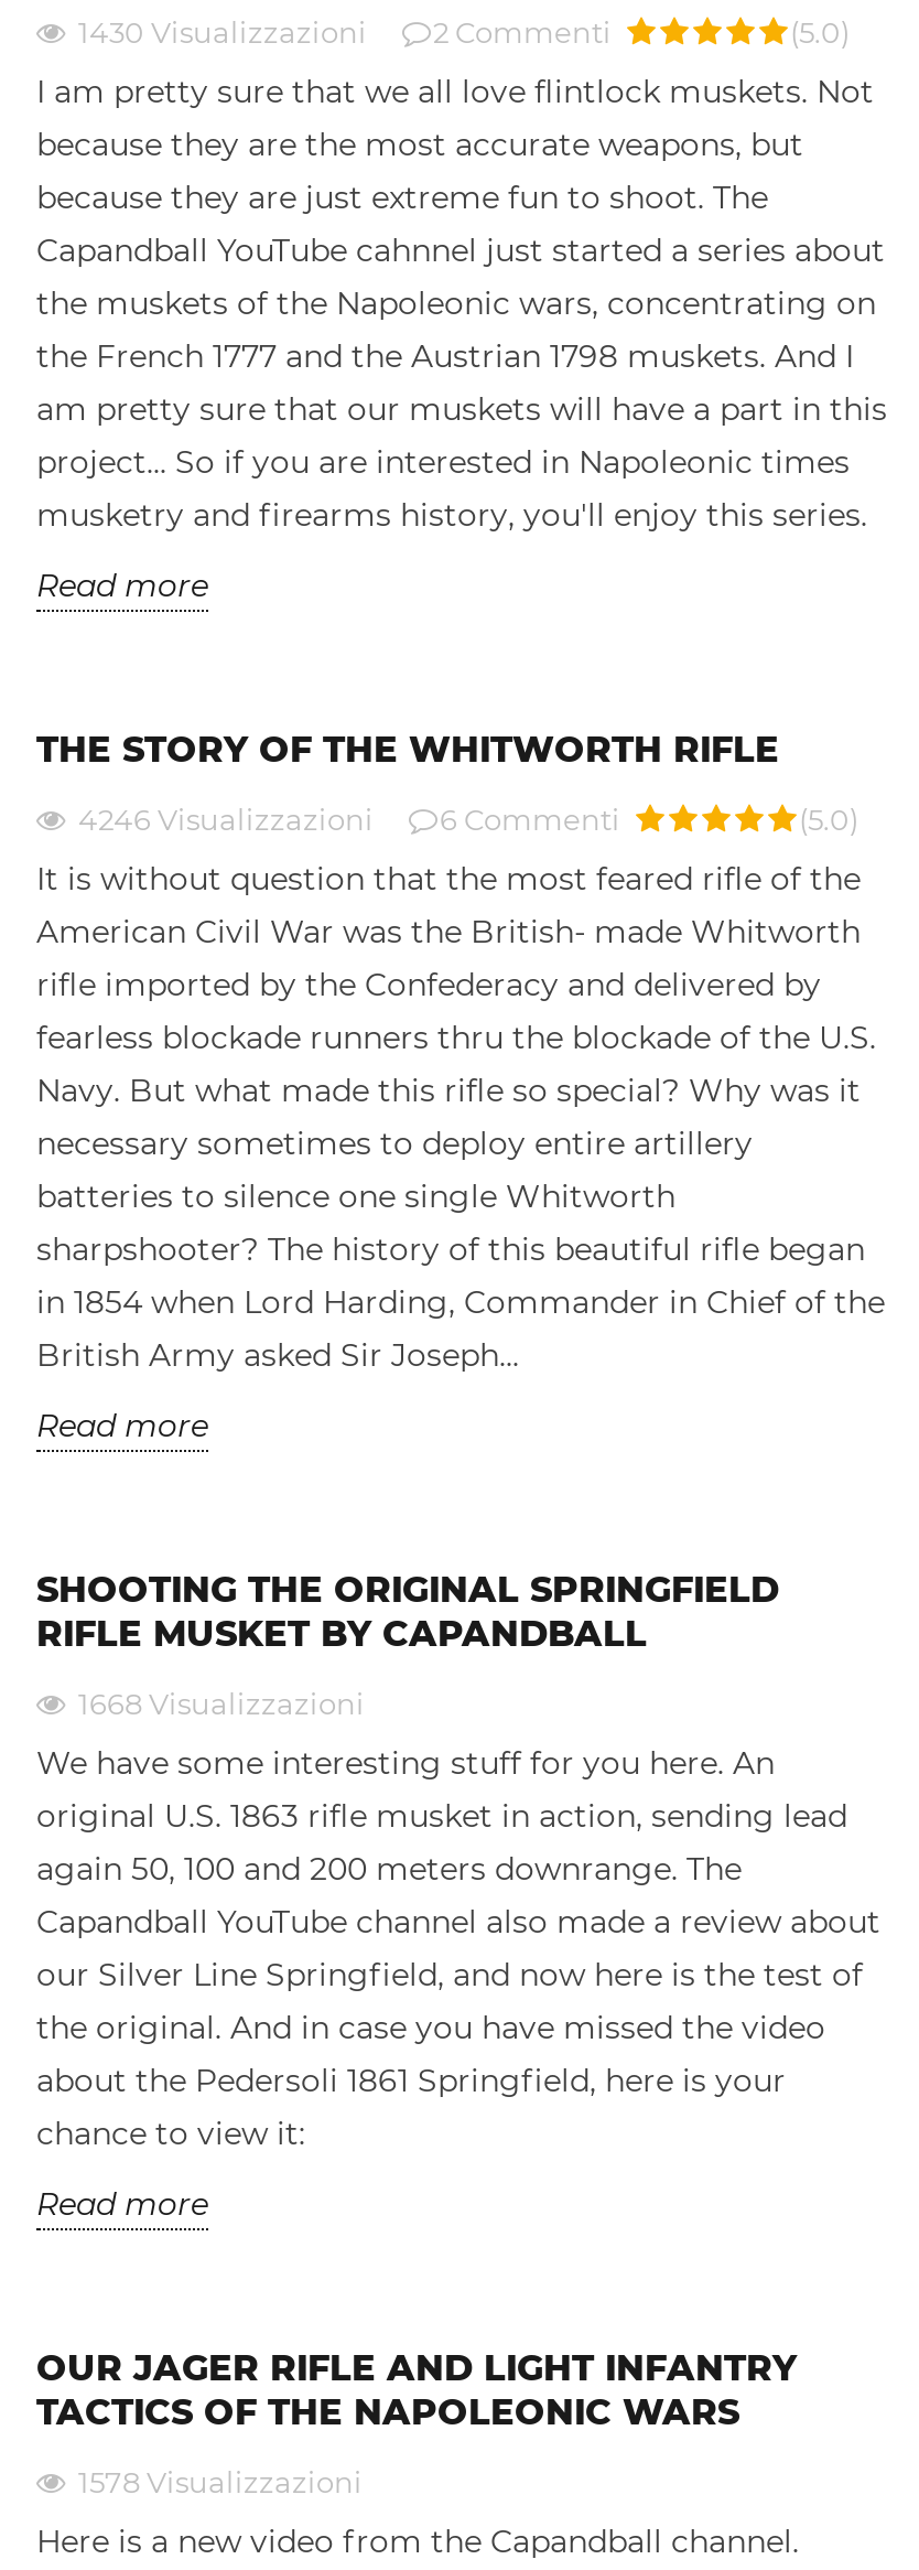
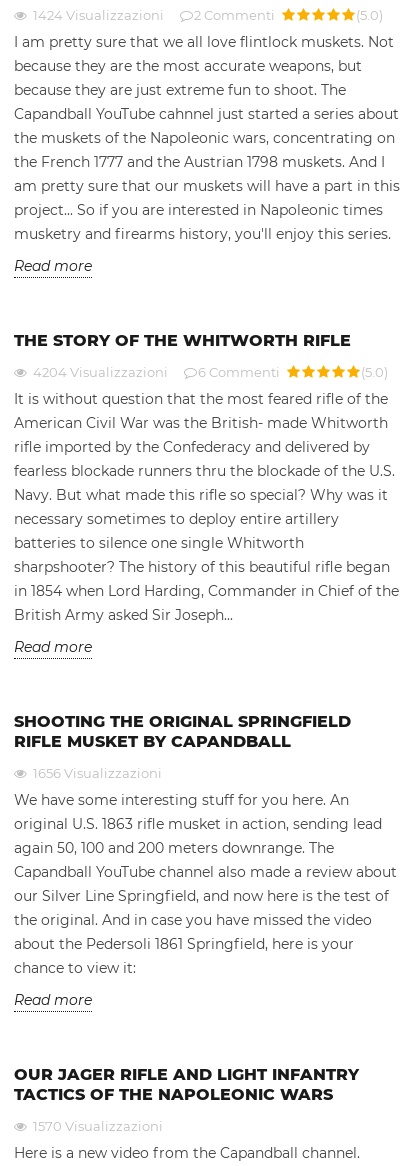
[72,14,367,50] 1430 Visualizzazioni -> [30,7,164,23] 1424 Visualizzazioni
[72,802,374,837] 4246 Visualizzazioni -> [30,364,168,380] 4204 Visualizzazioni
[72,1686,365,1721] 1668 Visualizzazioni -> [30,765,162,781] 1656 Visualizzazioni
[72,2464,363,2499] 1578 Visualizzazioni -> [30,1118,163,1134] 1570 Visualizzazioni

